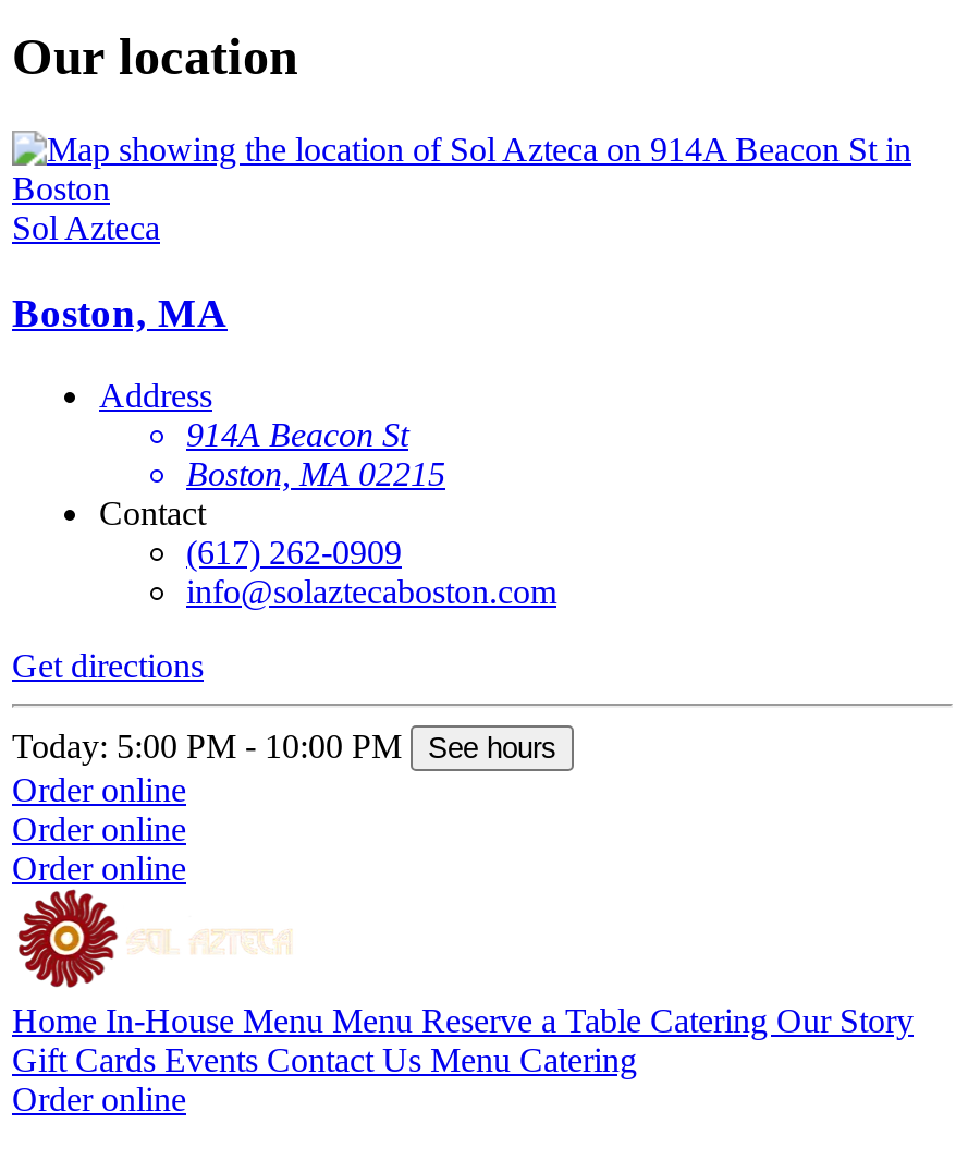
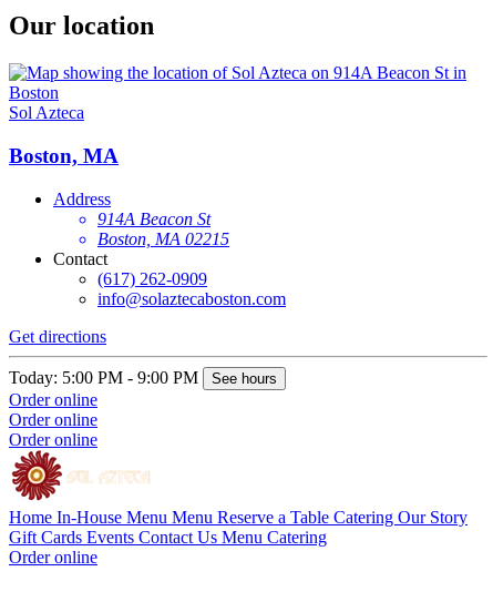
[12,729,556,766] Today: 5:00 PM - 10:00 PM See hours -> [9,368,277,386] Today: 5:00 PM - 9:00 PM See hours

